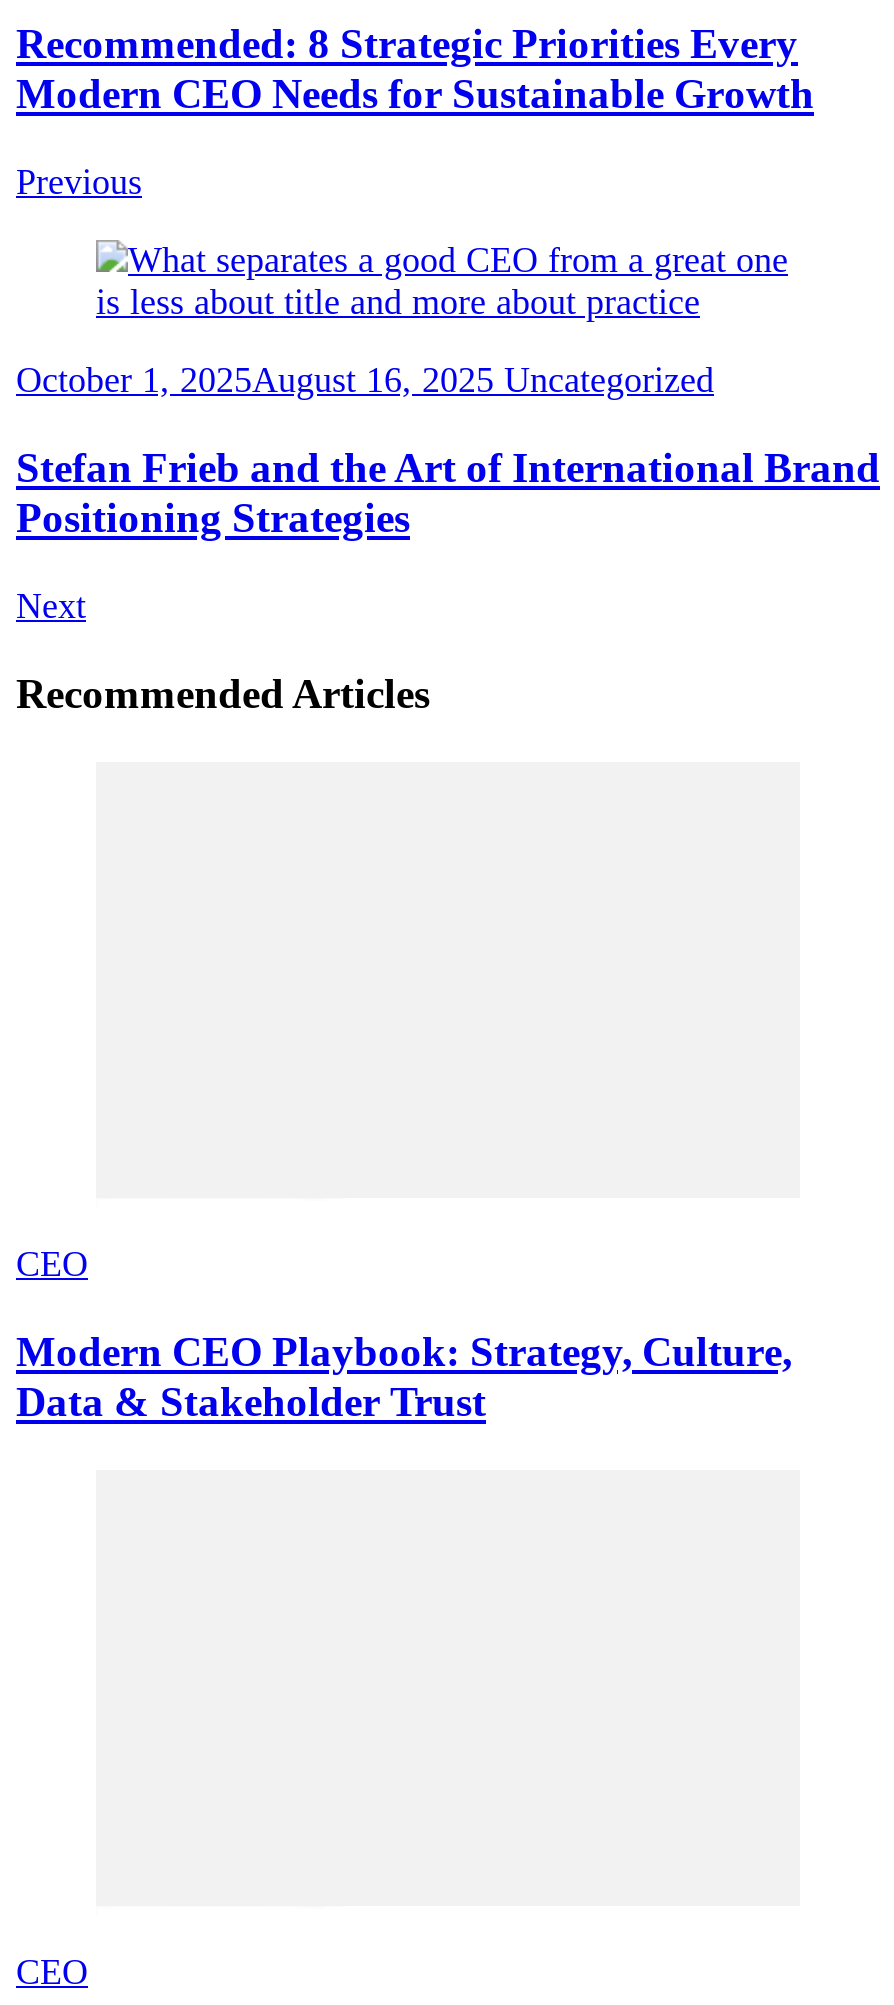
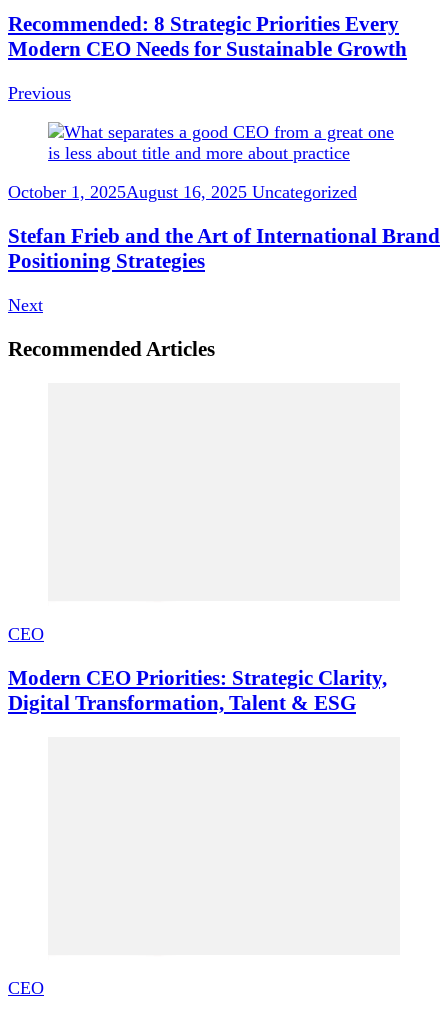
[16,1327,792,1425] Modern CEO Playbook: Strategy, Culture, | Data & Stakeholder Trust -> [8,666,387,715] Modern CEO Priorities: Strategic Clarity, | Digital Transformation, Talent & ESG

